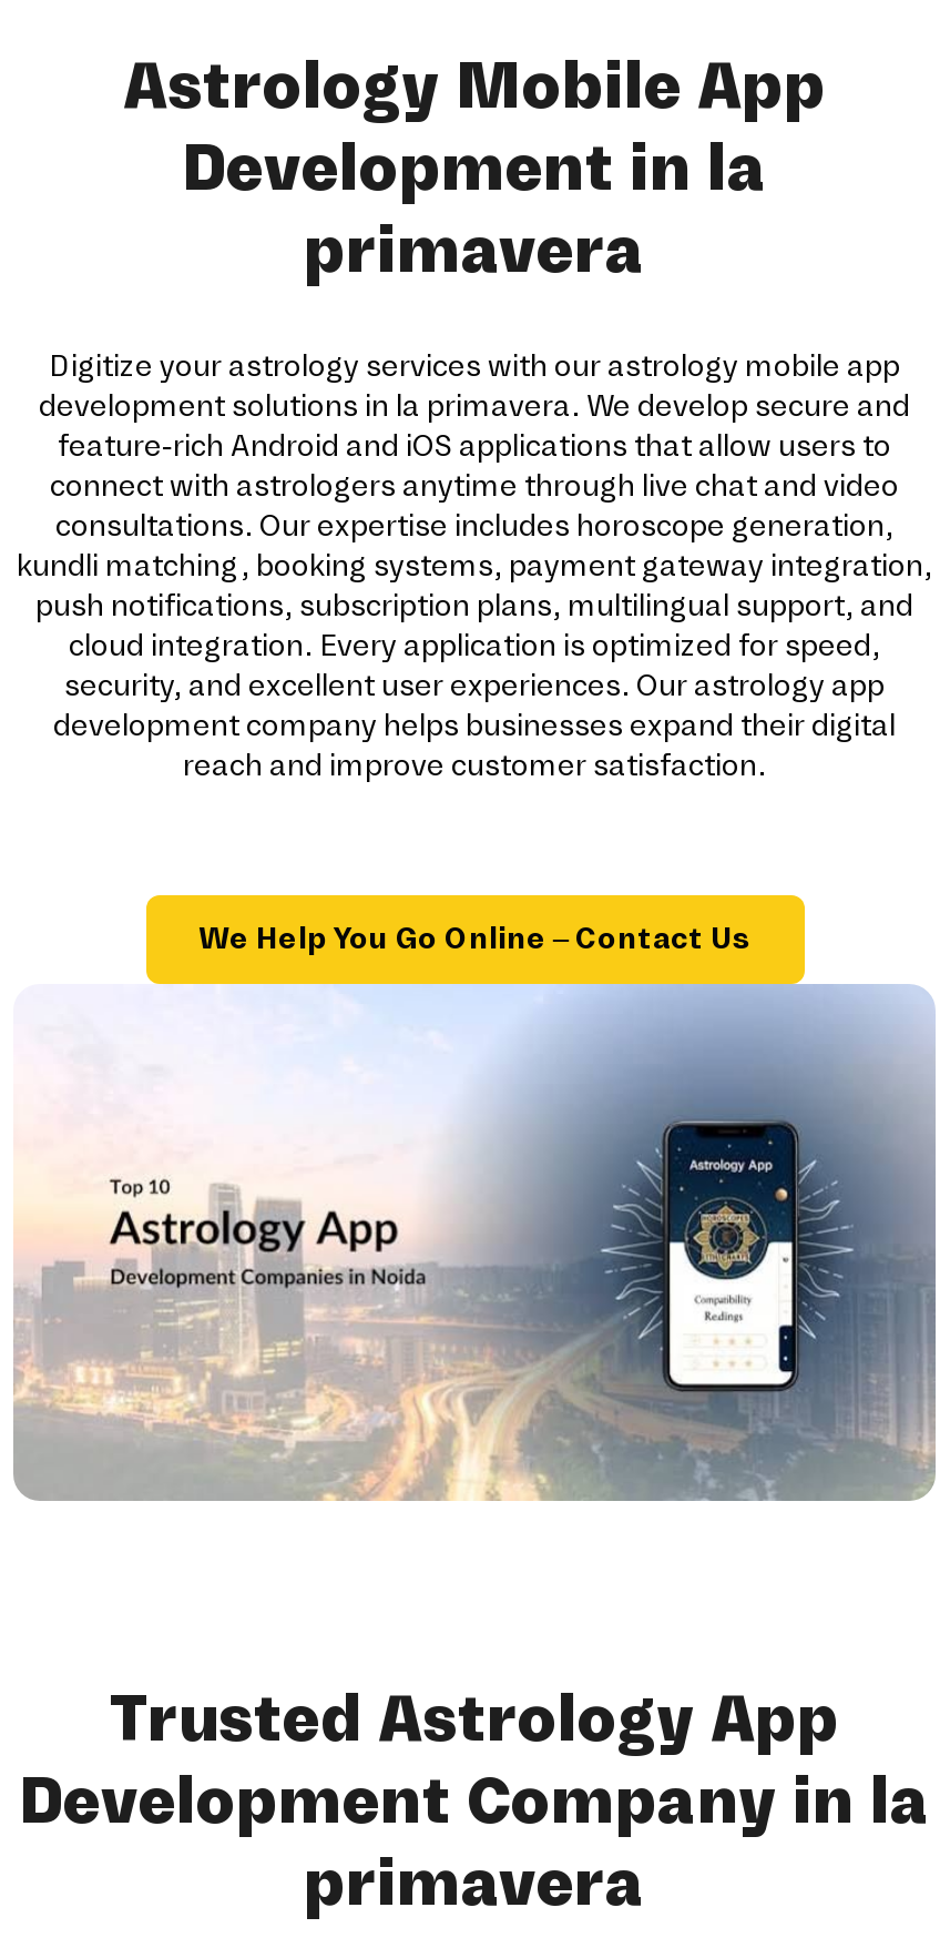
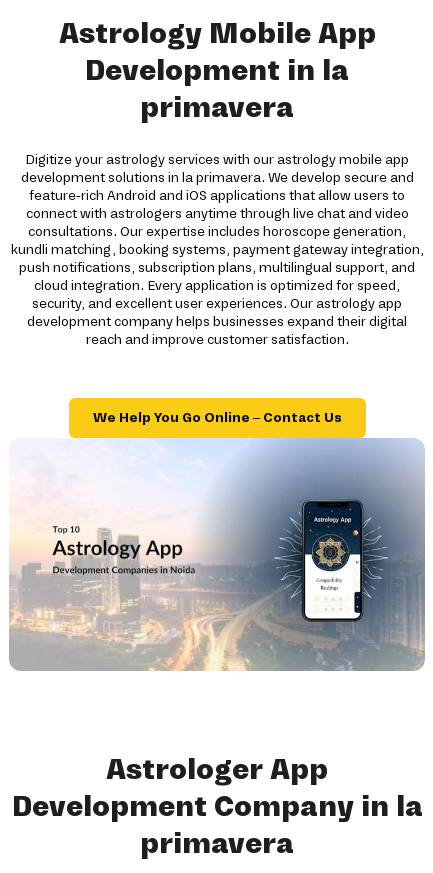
[110,1682,839,1759] Trusted Astrology App -> [106,752,328,787] Astrologer App

